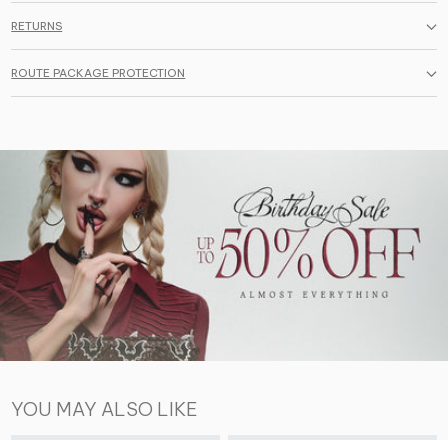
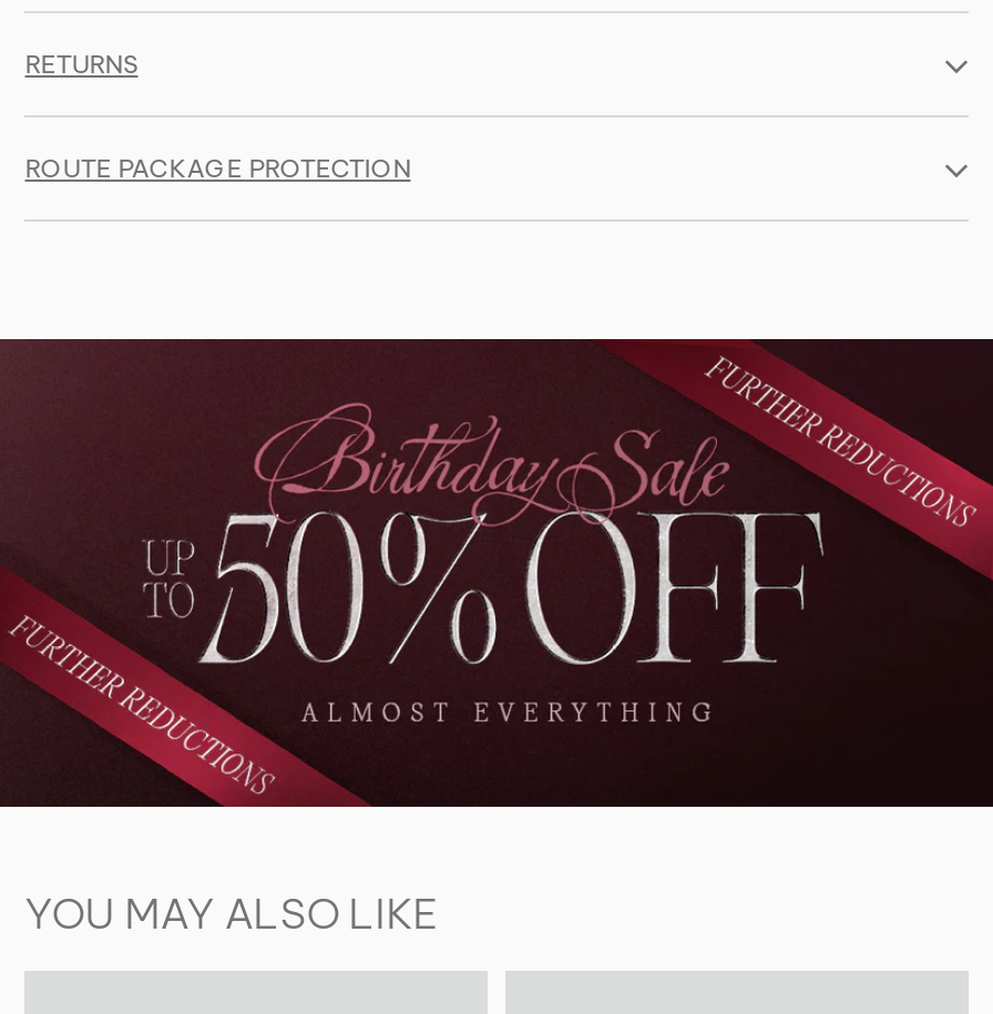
[3,149,445,362] [image] -> [7,337,986,809] [image]

